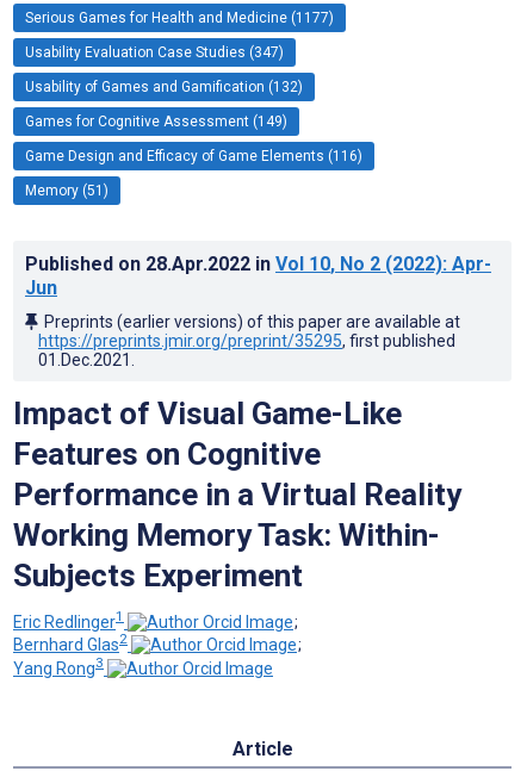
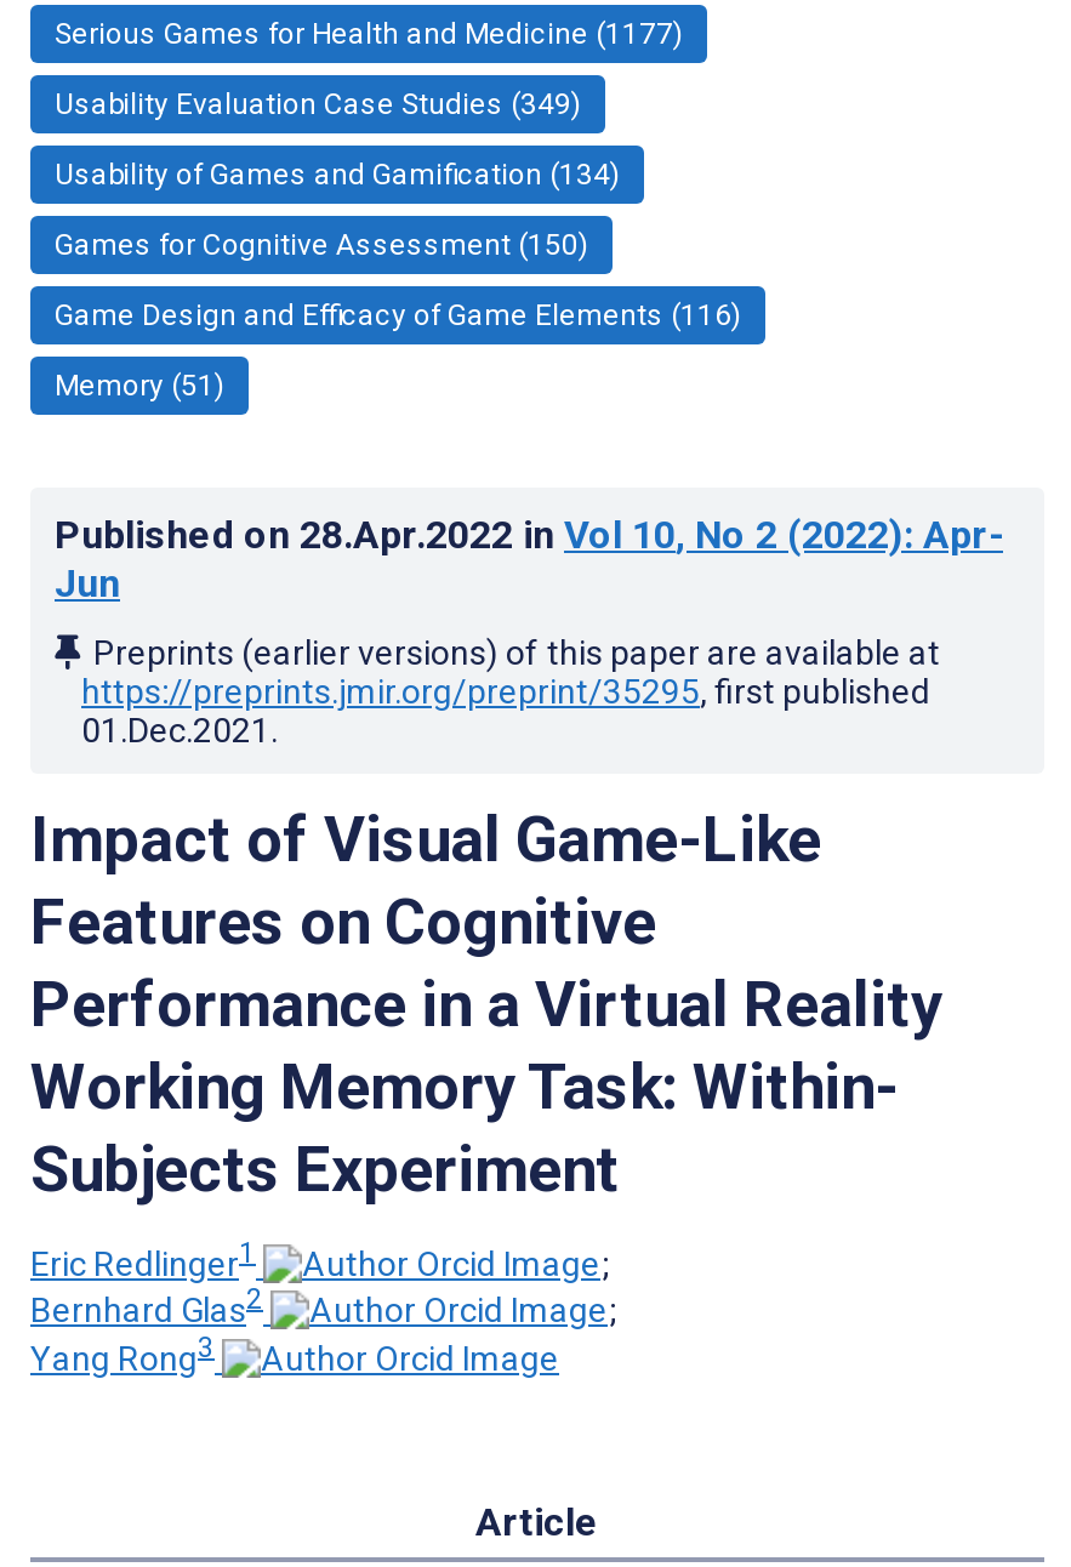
[25,44,284,61] Usability Evaluation Case Studies (347) -> [55,87,581,121] Usability Evaluation Case Studies (349)
[25,79,303,95] Usability of Games and Gamification (132) -> [55,157,620,191] Usability of Games and Gamification (134)
[25,113,287,130] Games for Cognitive Assessment (149) -> [55,228,588,262] Games for Cognitive Assessment (150)

